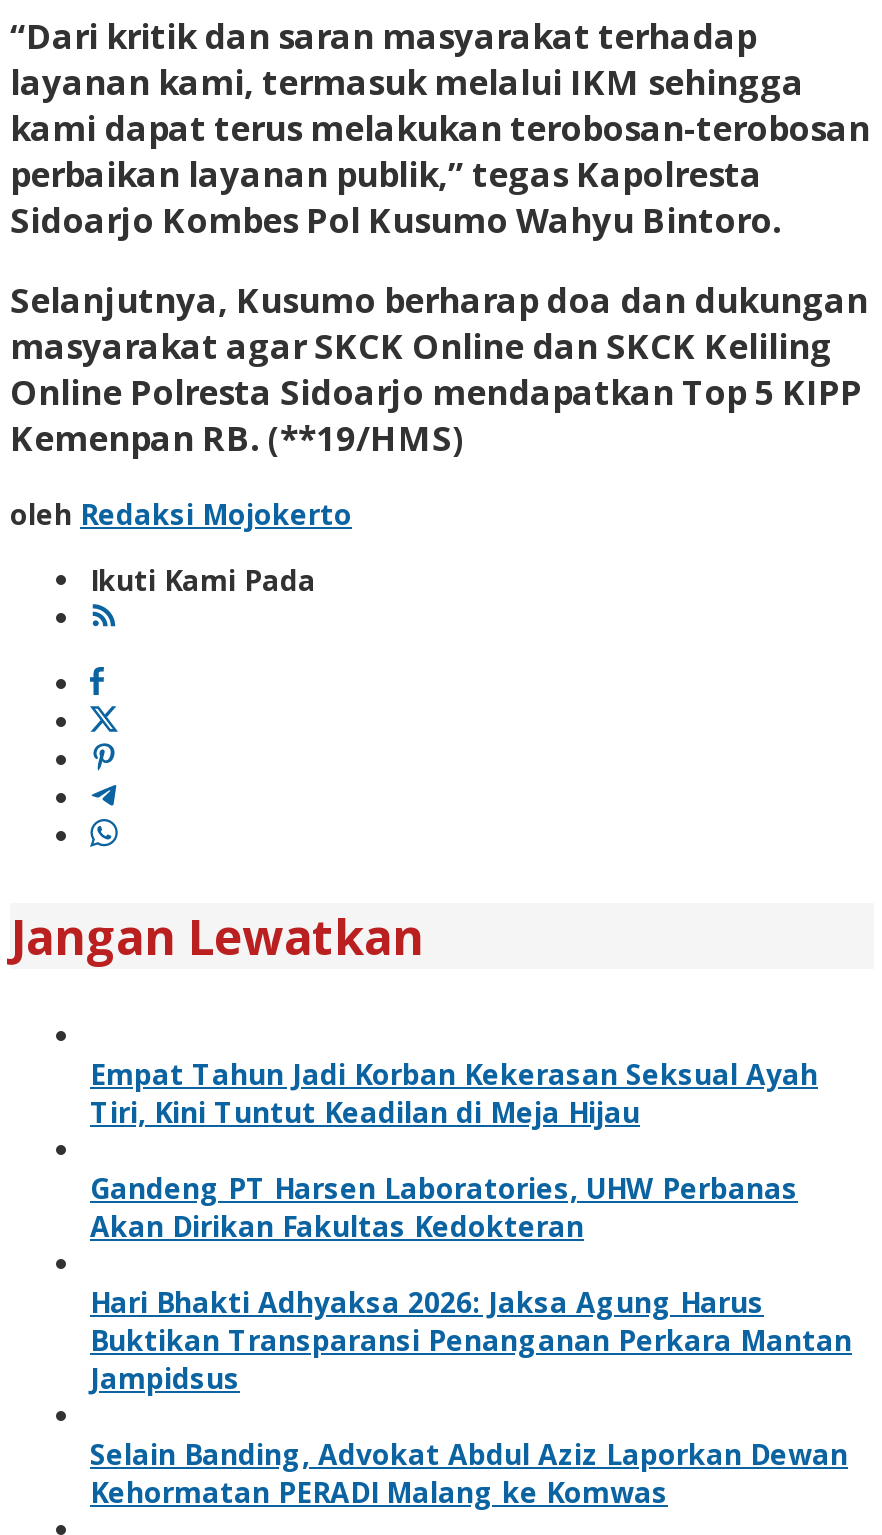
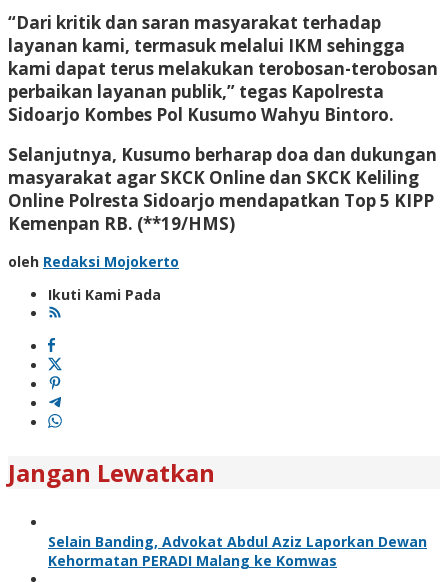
[90,1055,852,1397] Empat Tahun Jadi Korban Kekerasan Seksual Ayah | Tiri, Kini Tuntut Keadilan di Meja Hijau | Gandeng PT Harsen Laboratories, UHW Perbanas | Akan Dirikan Fakultas Kedokteran | Hari Bhakti Adhyaksa 2026: Jaksa Agung Harus | Buktikan Transparansi Penanganan Perkara Mantan | Jampidsus -> none

